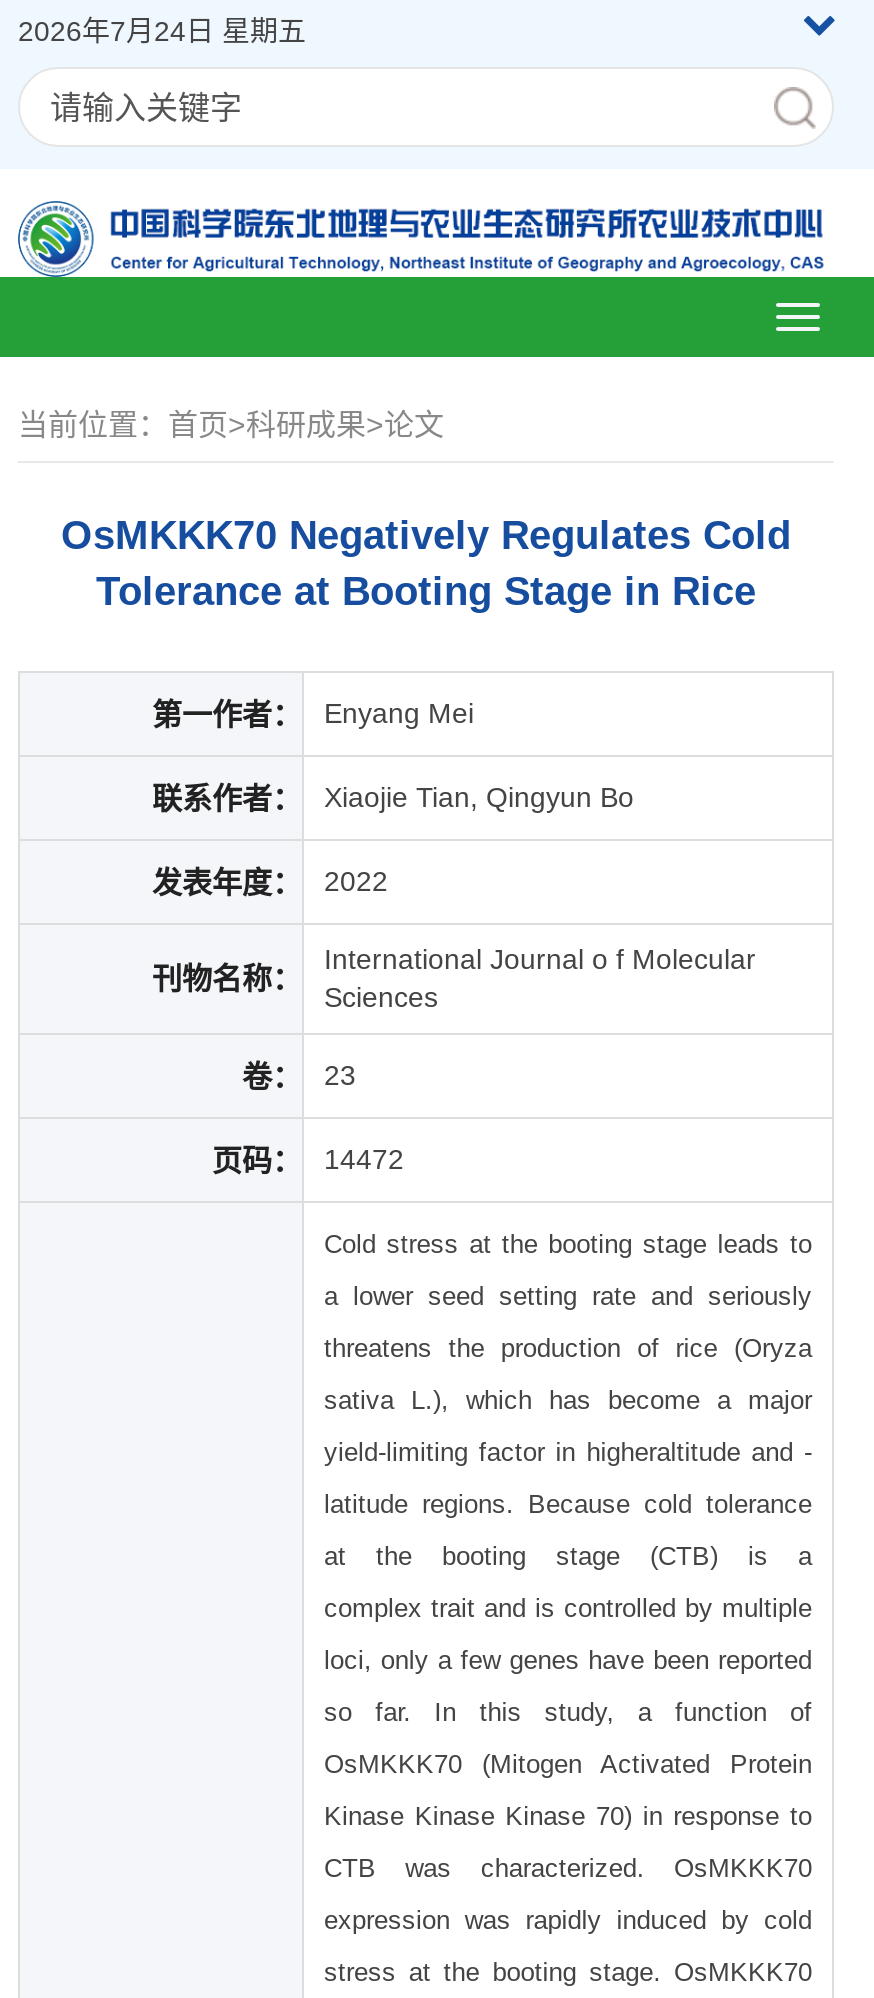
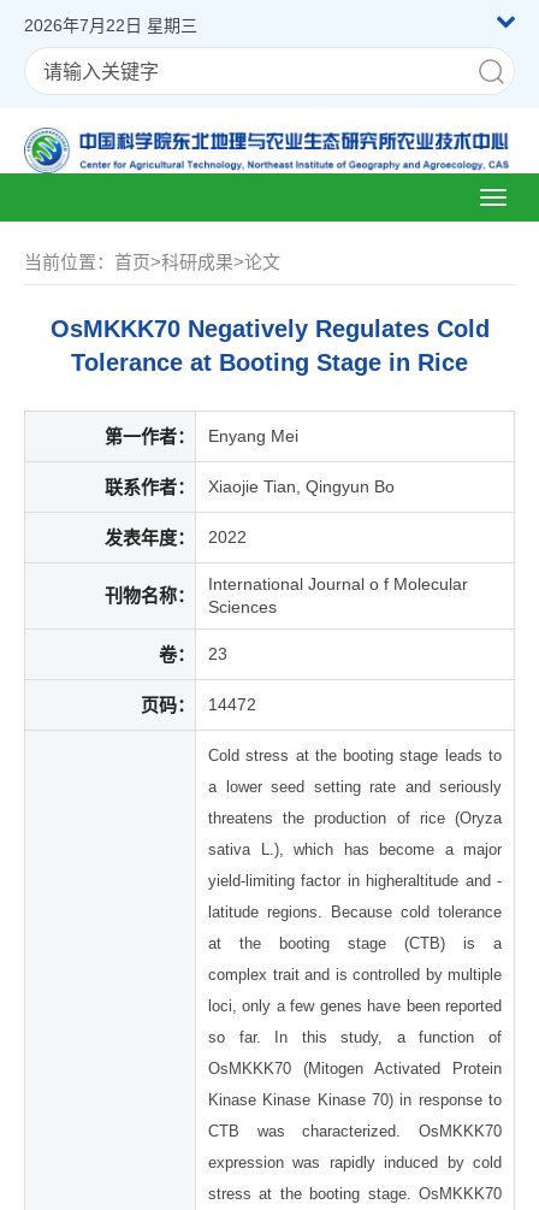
[18,15,306,47] 2026年7月24日 星期五 -> [24,16,197,35] 2026年7月22日 星期三

